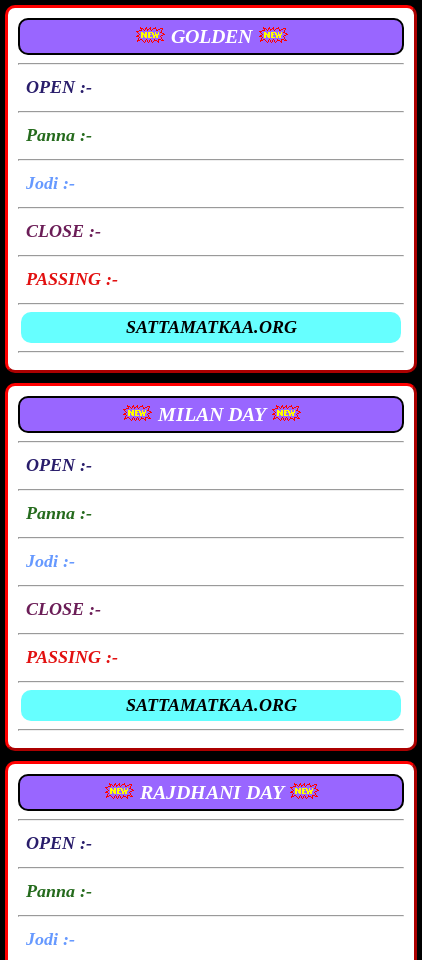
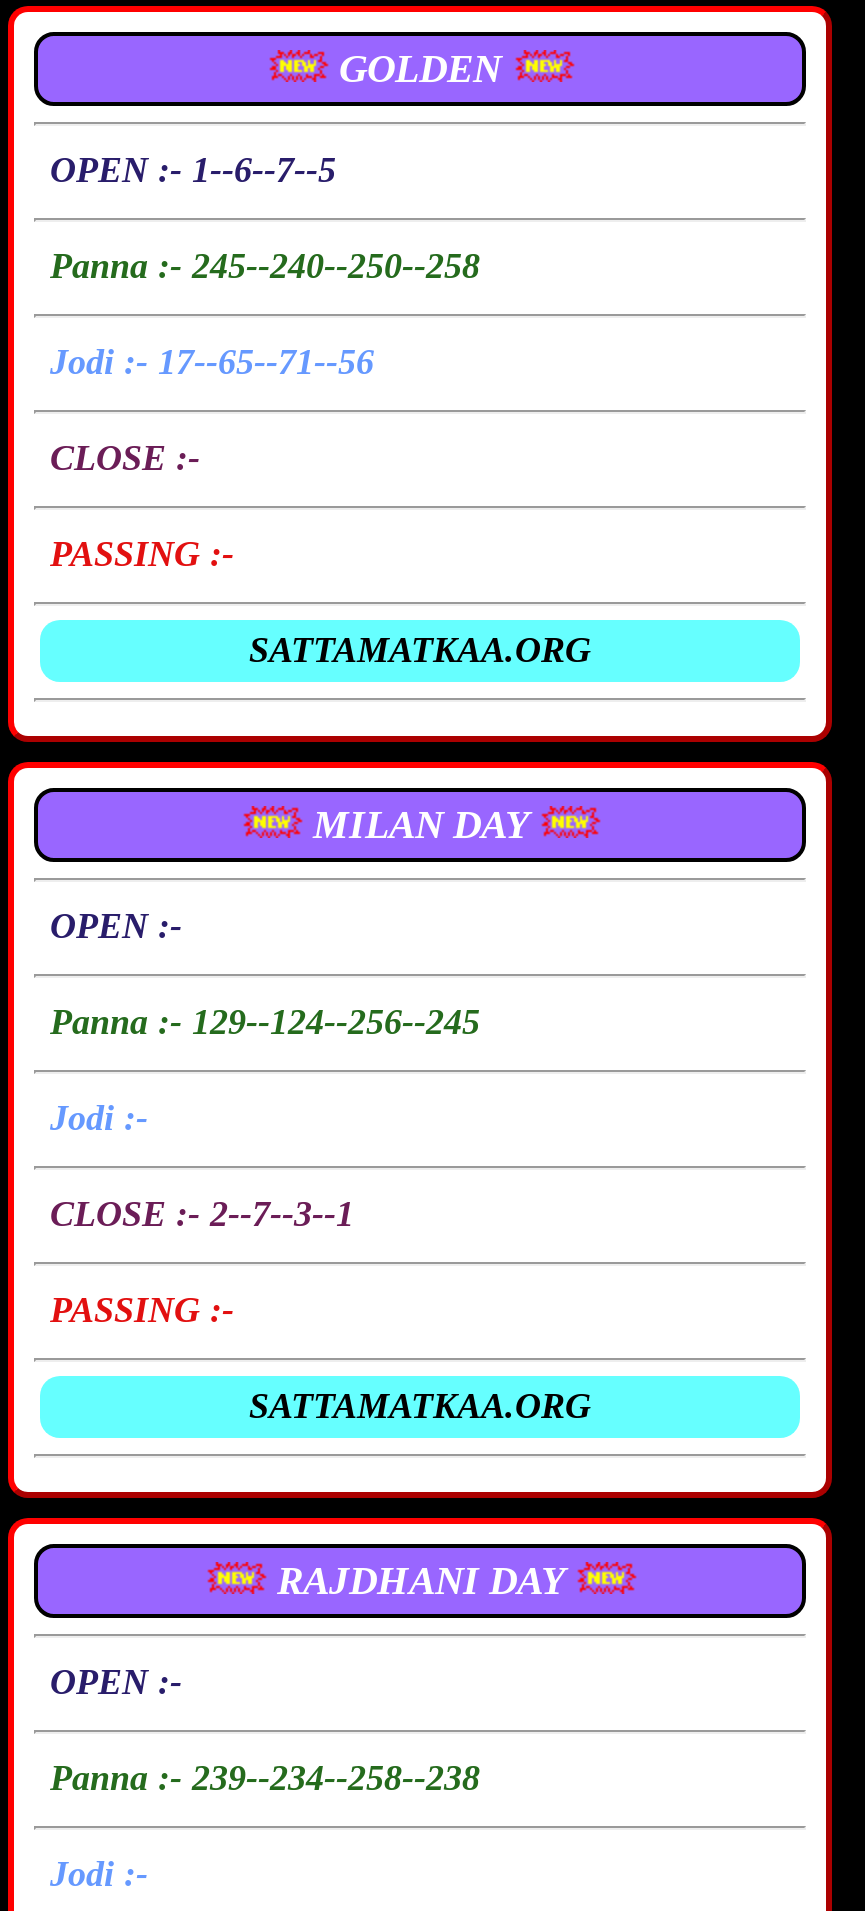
[26,77,92,97] OPEN :- -> [50,150,336,190] OPEN :- 1--6--7--5
[26,125,92,145] Panna :- -> [50,246,480,286] Panna :- 245--240--250--258
[26,173,75,193] Jodi :- -> [50,342,374,382] Jodi :- 17--65--71--56
[26,503,92,523] Panna :- -> [50,1002,480,1042] Panna :- 129--124--256--245
[26,599,101,619] CLOSE :- -> [50,1194,354,1234] CLOSE :- 2--7--3--1
[26,881,92,901] Panna :- -> [50,1758,480,1798] Panna :- 239--234--258--238

